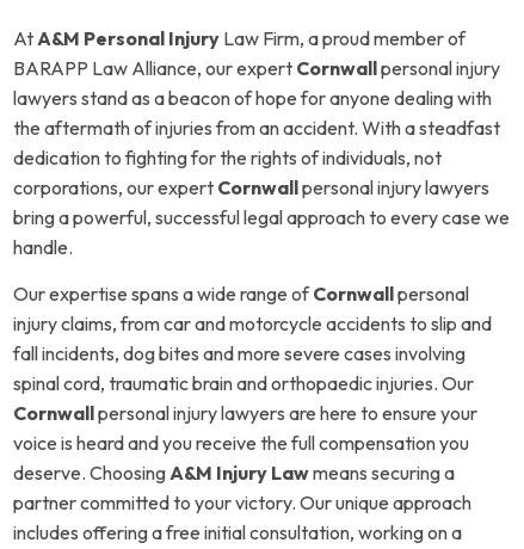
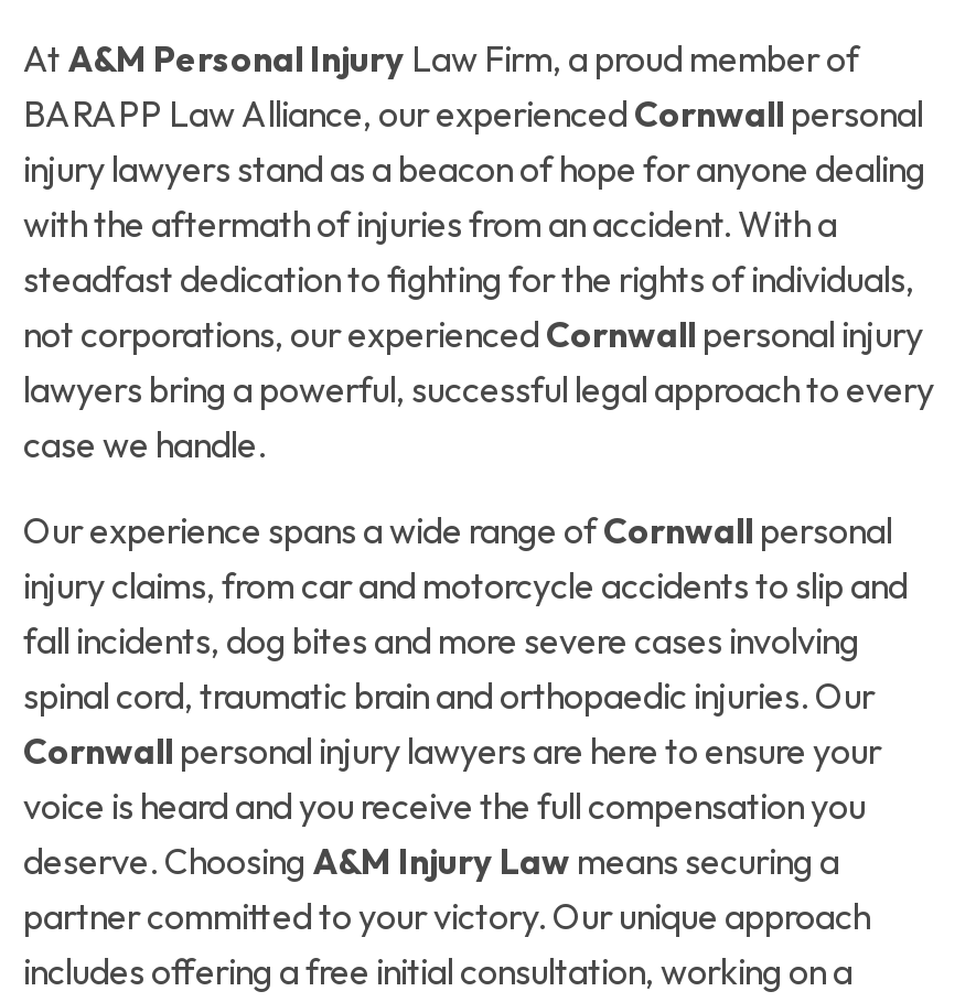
[13,56,510,259] BARAPP Law Alliance, our expert Cornwall personal injury | lawyers stand as a beacon of hope for anyone dealing with | the aftermath of injuries from an accident. With a steadfast | dedication to fighting for the rights of individuals, not | corporations, our expert Cornwall personal injury lawyers | bring a powerful, successful legal approach to every case we | handle. -> [23,91,934,466] BARAPP Law Alliance, our experienced Cornwall personal | injury lawyers stand as a beacon of hope for anyone dealing | with the aftermath of injuries from an accident. With a | steadfast dedication to fighting for the rights of individuals, | not corporations, our experienced Cornwall personal injury | lawyers bring a powerful, successful legal approach to every | case we handle.
[13,282,469,306] Our expertise spans a wide range ofCornwall personal -> [23,509,892,553] Our experience spans a wide range ofCornwall personal

